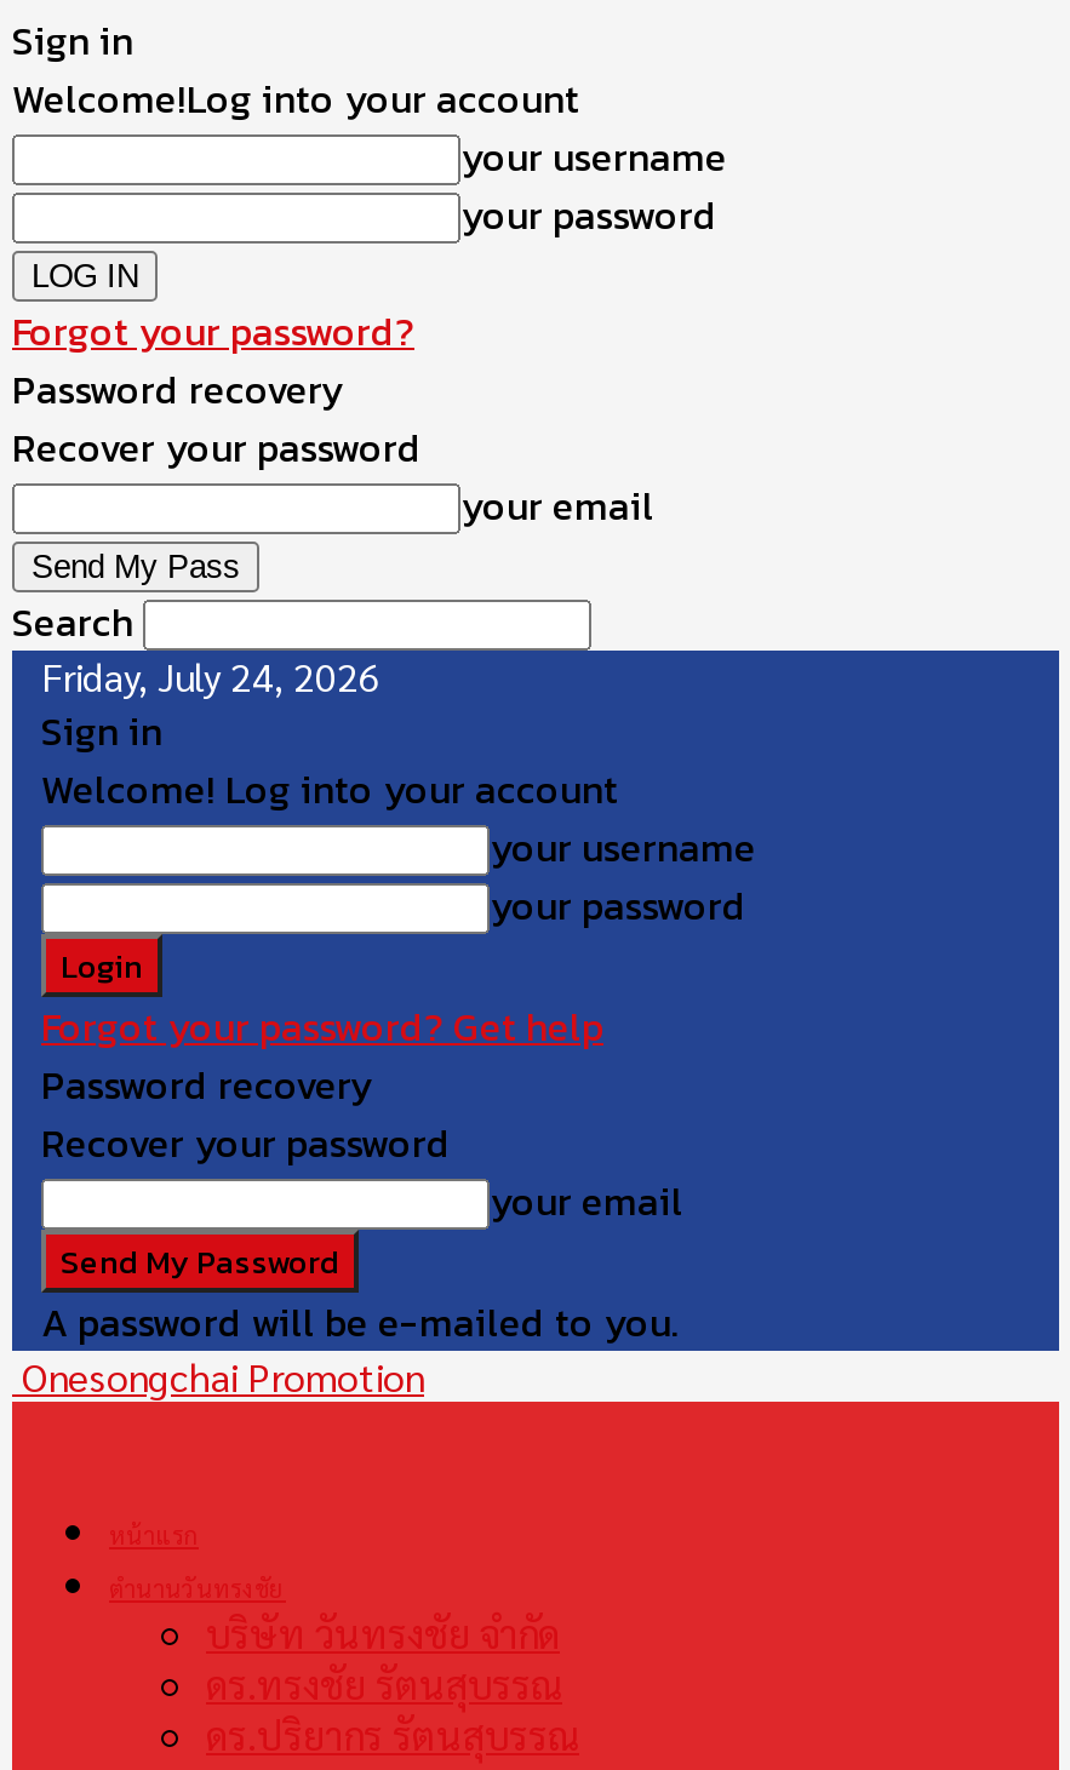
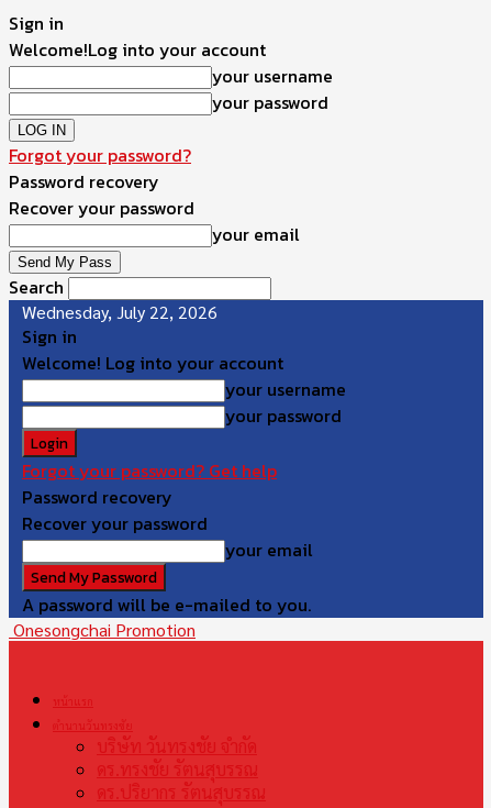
[41,651,380,701] Friday, July 24, 2026 -> [22,300,217,323] Wednesday, July 22, 2026

